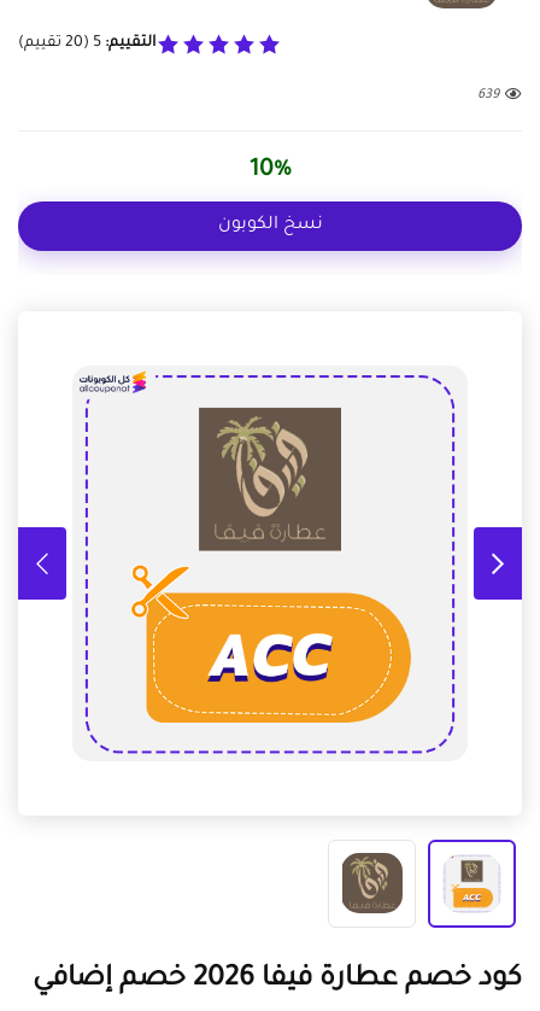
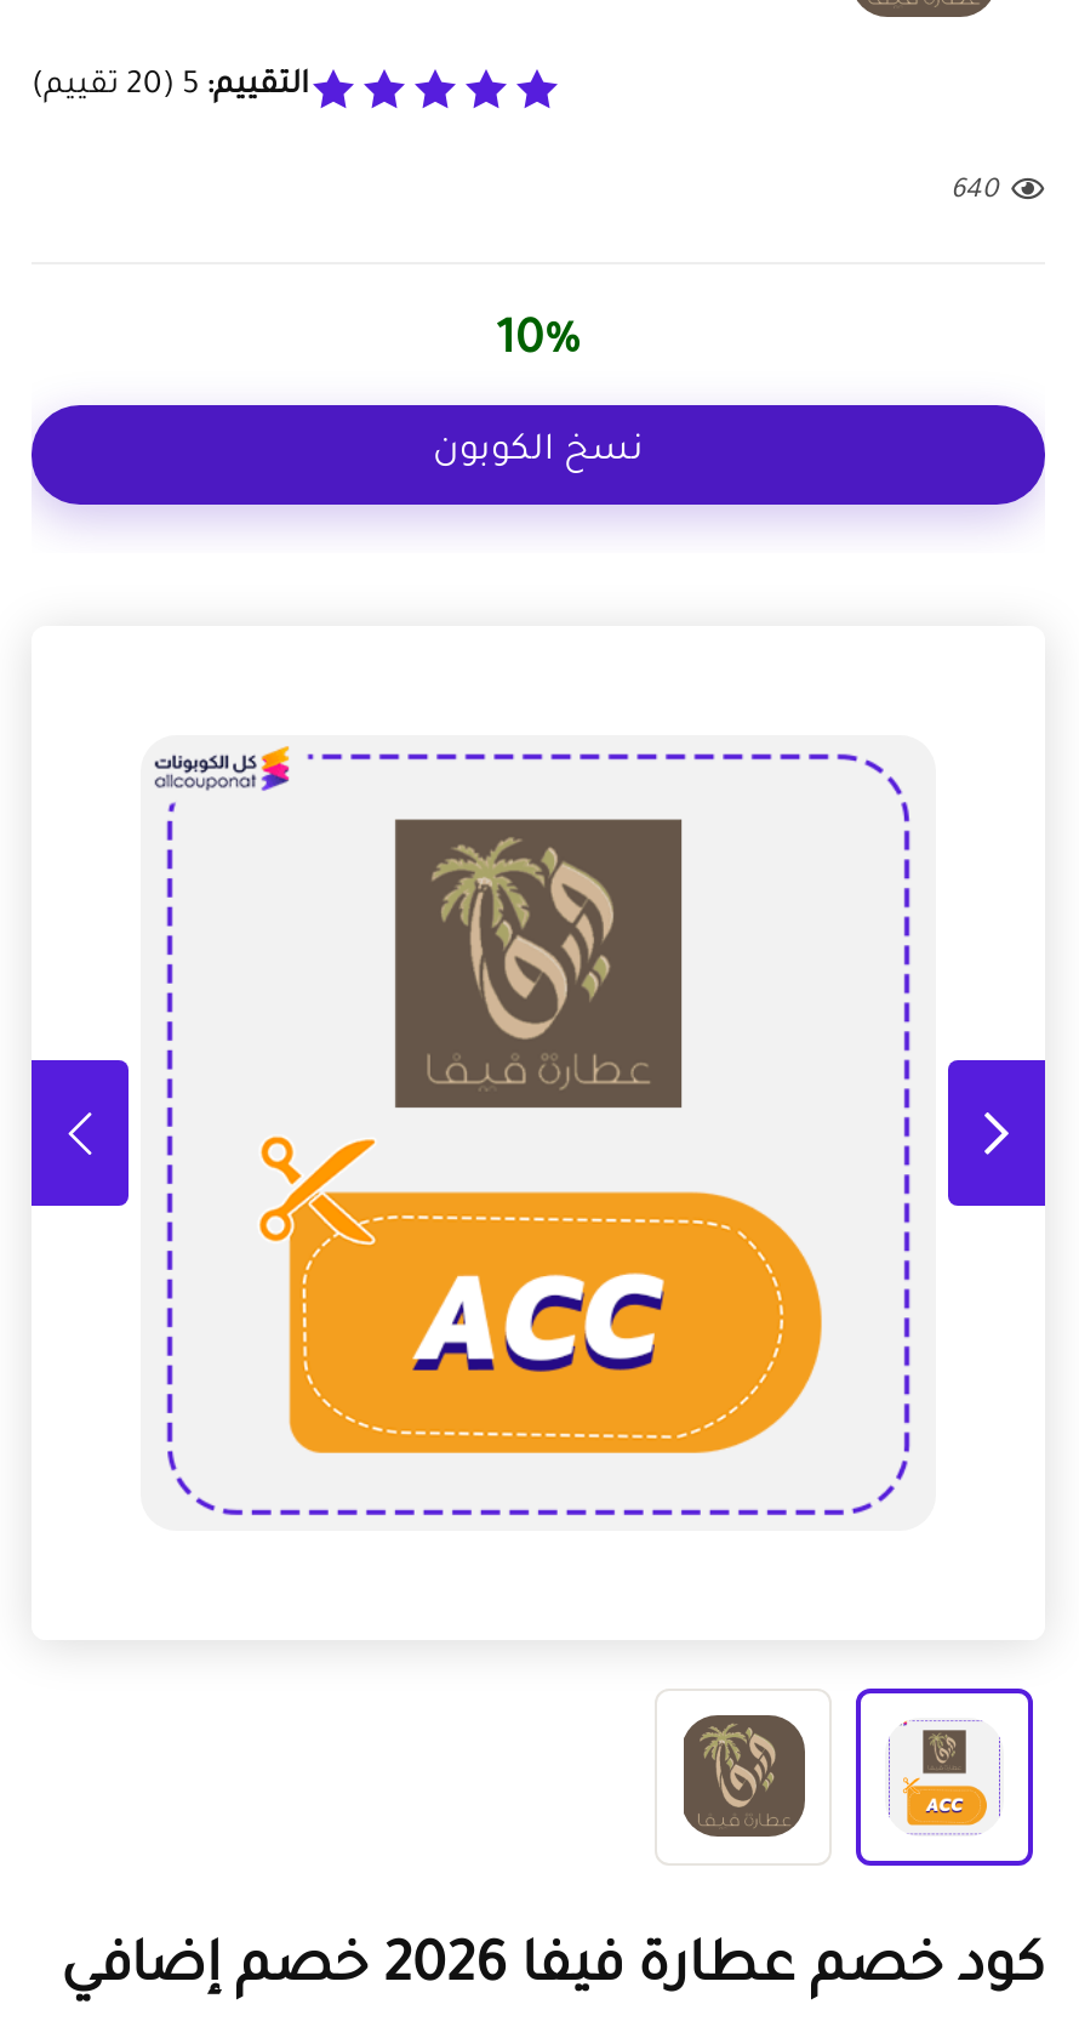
[477,88,499,103] 639 -> [950,177,999,206] 640

